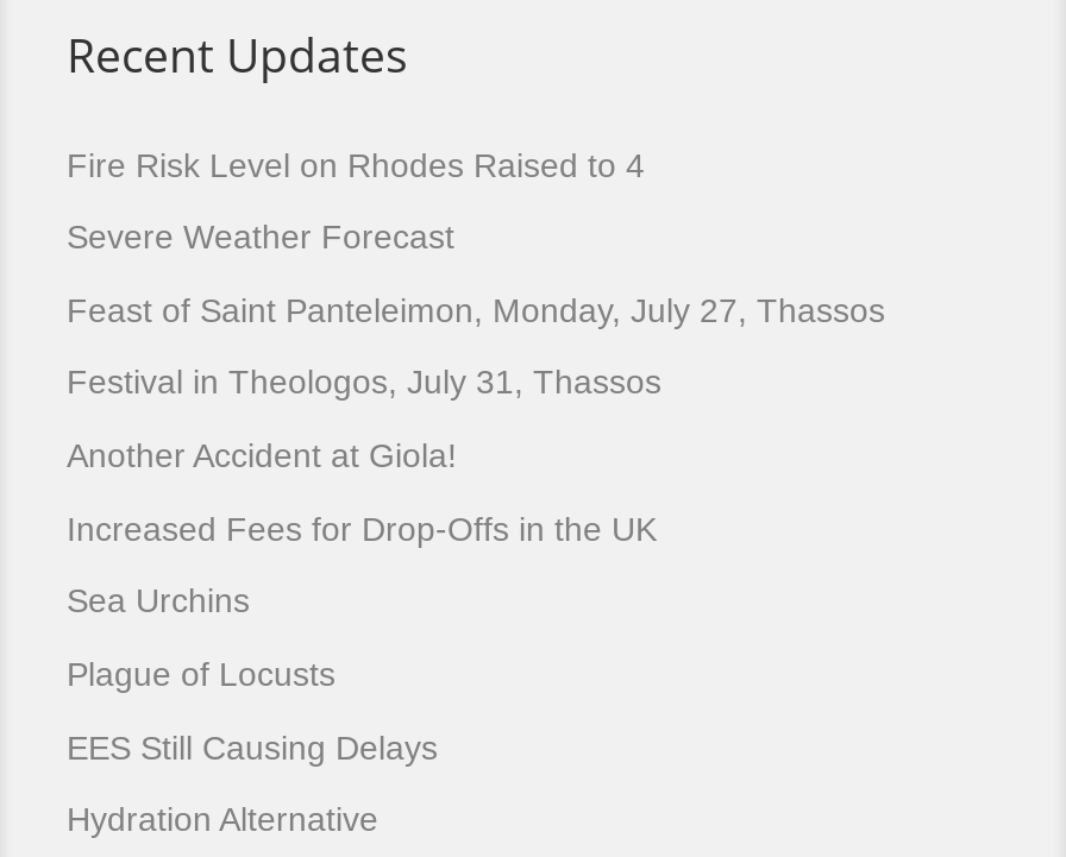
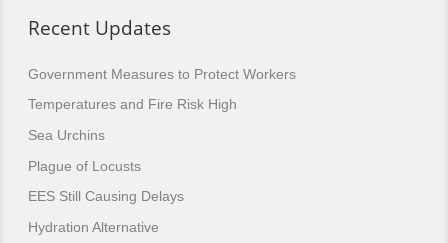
[67,145,885,548] Fire Risk Level on Rhodes Raised to 4 | Severe Weather Forecast | Feast of Saint Panteleimon, Monday, July 27, Thassos | Festival in Theologos, July 31, Thassos | Another Accident at Giola! | Increased Fees for Drop-Offs in the UK -> [28,66,296,112] Government Measures to Protect Workers | Temperatures and Fire Risk High

